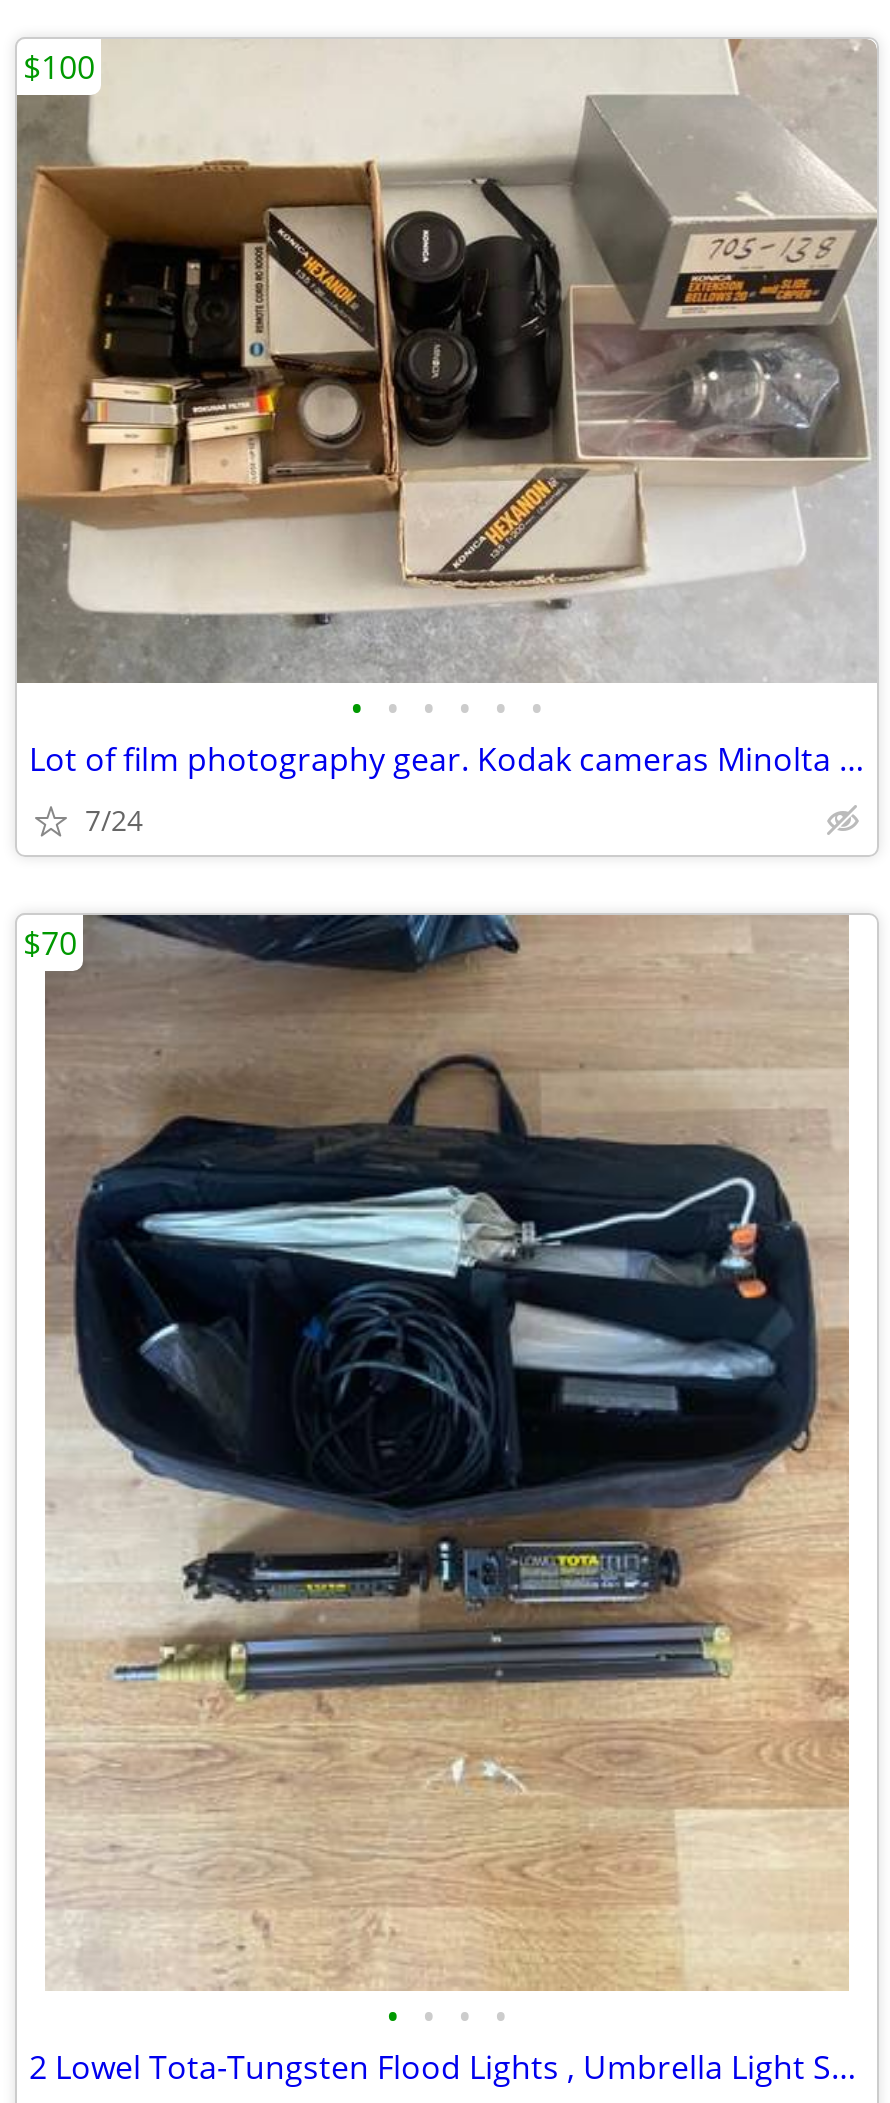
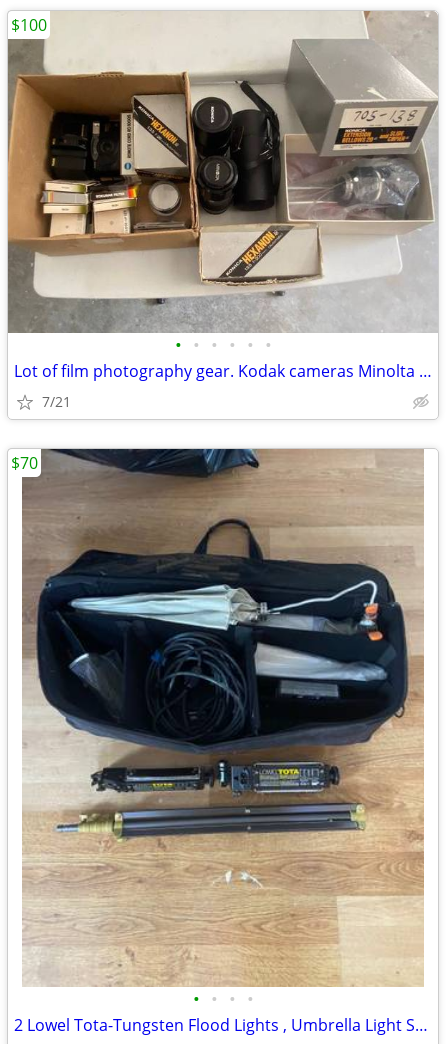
[85,801,143,839] 7/24 -> [42,392,71,411] 7/21

